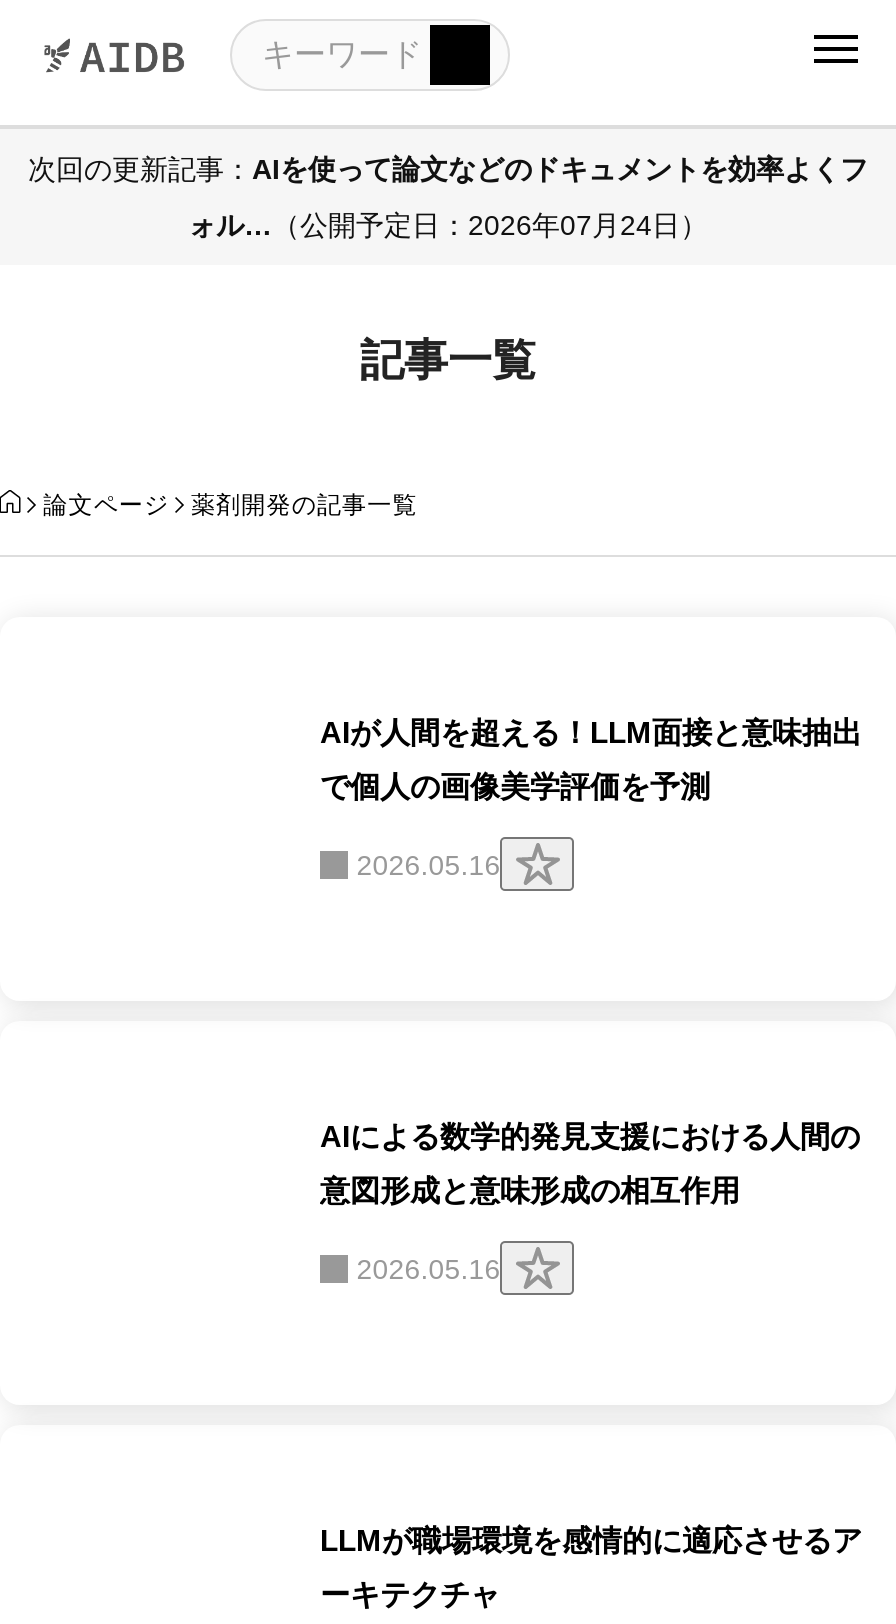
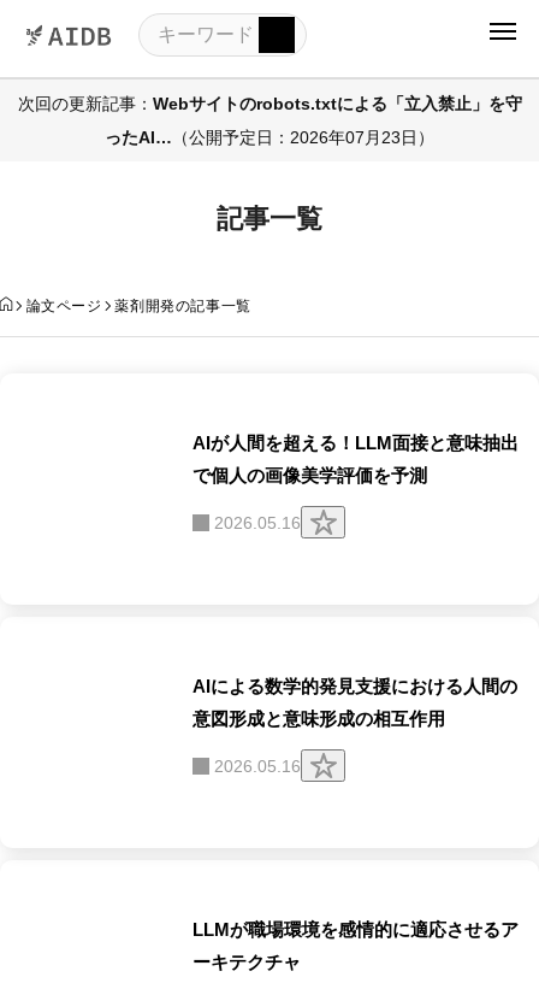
[28,152,868,184] 次回の更新記事：AIを使って論文などのドキュメントを効率よくフ -> [17,93,522,113] 次回の更新記事：Webサイトのrobots.txtによる「立入禁止」を守
[188,208,708,240] ォル…（公開予定日：2026年07月24日） -> [105,127,434,146] ったAI…（公開予定日：2026年07月23日）

